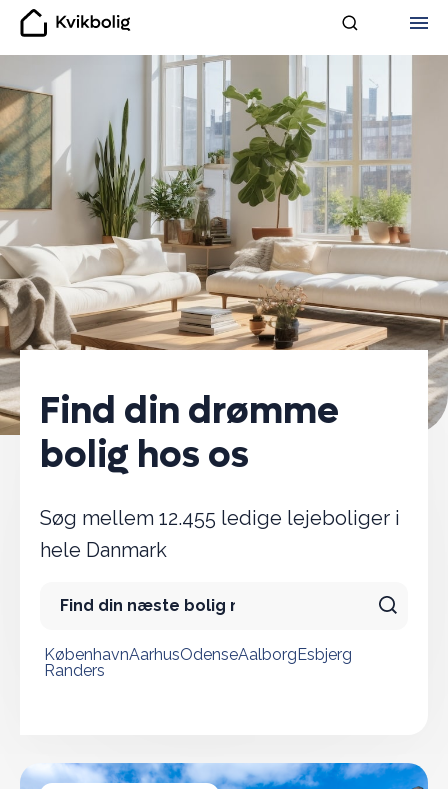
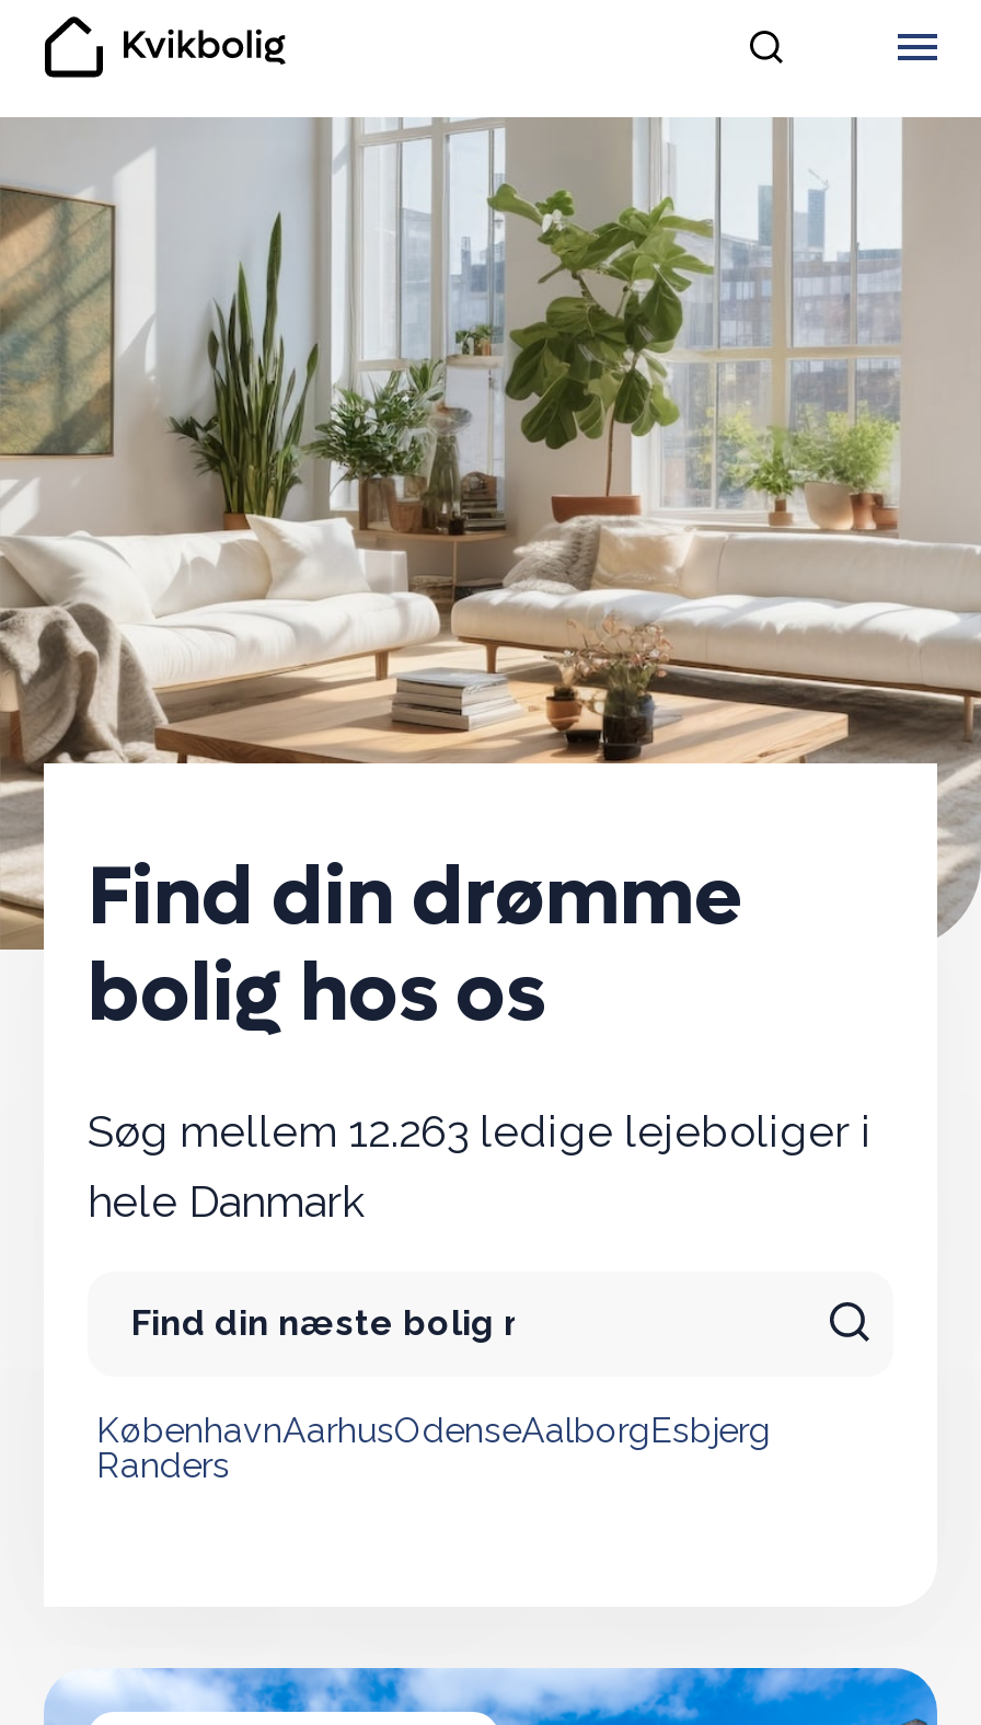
[40,506,400,530] Søg mellem 12.455 ledige lejeboliger i -> [88,1105,872,1158] Søg mellem 12.263 ledige lejeboliger i

